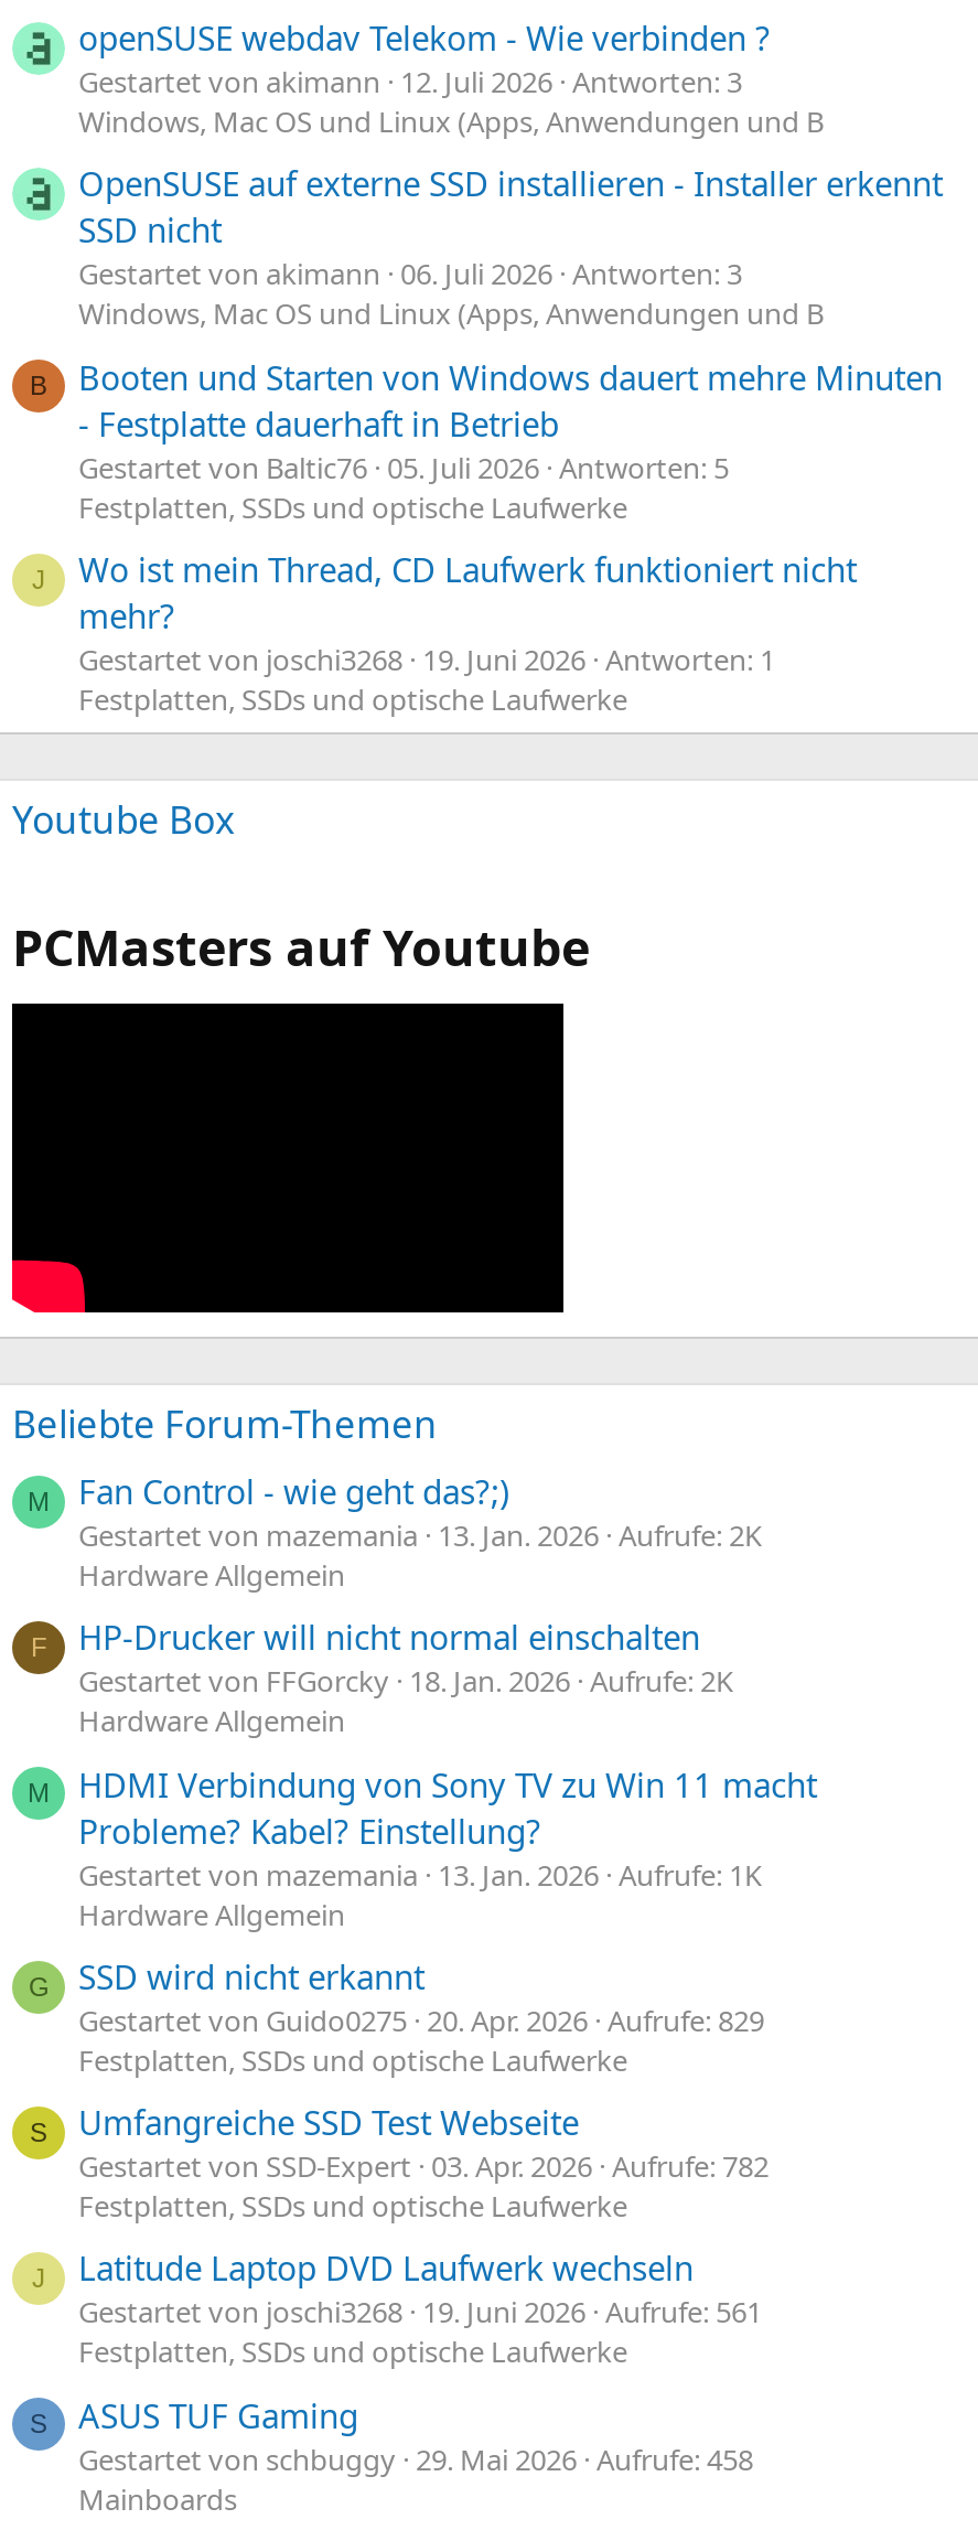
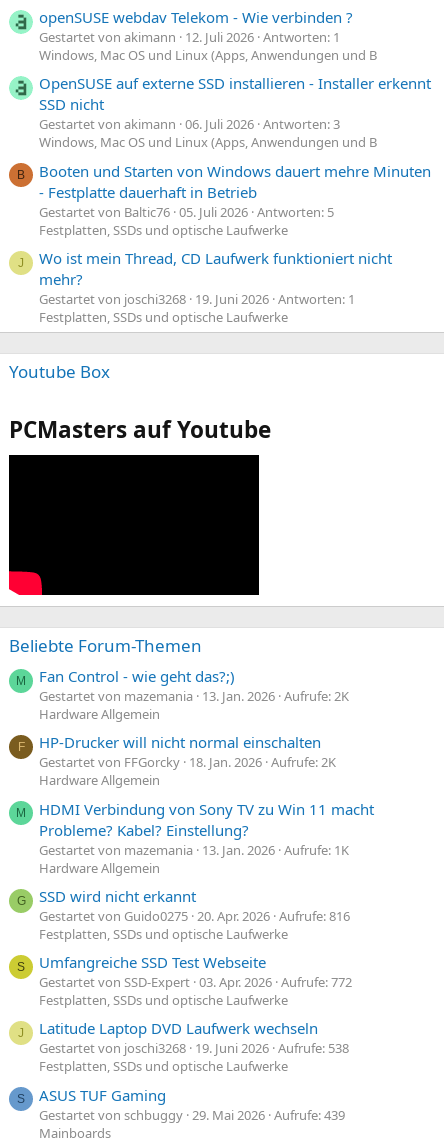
[78,62,742,101] Gestartet von akimann 12. Juli 2026 Antworten: 3 -> [39,28,340,46] Gestartet von akimann 12. Juli 2026 Antworten: 1
[78,2000,764,2040] Gestartet von Guido0275 20. Apr. 2026 Aufrufe: 829 -> [39,907,350,925] Gestartet von Guido0275 20. Apr. 2026 Aufrufe: 816
[78,2147,769,2186] Gestartet von SSD-Expert 03. Apr. 2026 Aufrufe: 782 -> [39,973,352,991] Gestartet von SSD-Expert 03. Apr. 2026 Aufrufe: 772
[78,2293,762,2333] Gestartet von joschi3268 19. Juni 2026 Aufrufe: 561 -> [39,1039,349,1057] Gestartet von joschi3268 19. Juni 2026 Aufrufe: 538
[78,2439,753,2479] Gestartet von schbuggy 29. Mai 2026 Aufrufe: 458 -> [39,1106,345,1124] Gestartet von schbuggy 29. Mai 2026 Aufrufe: 439

